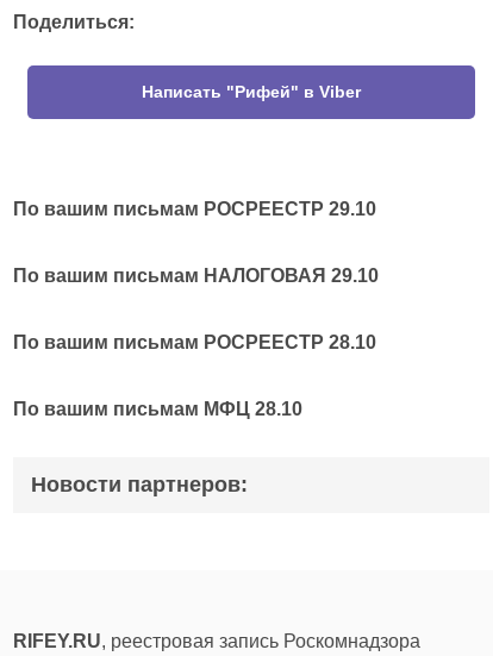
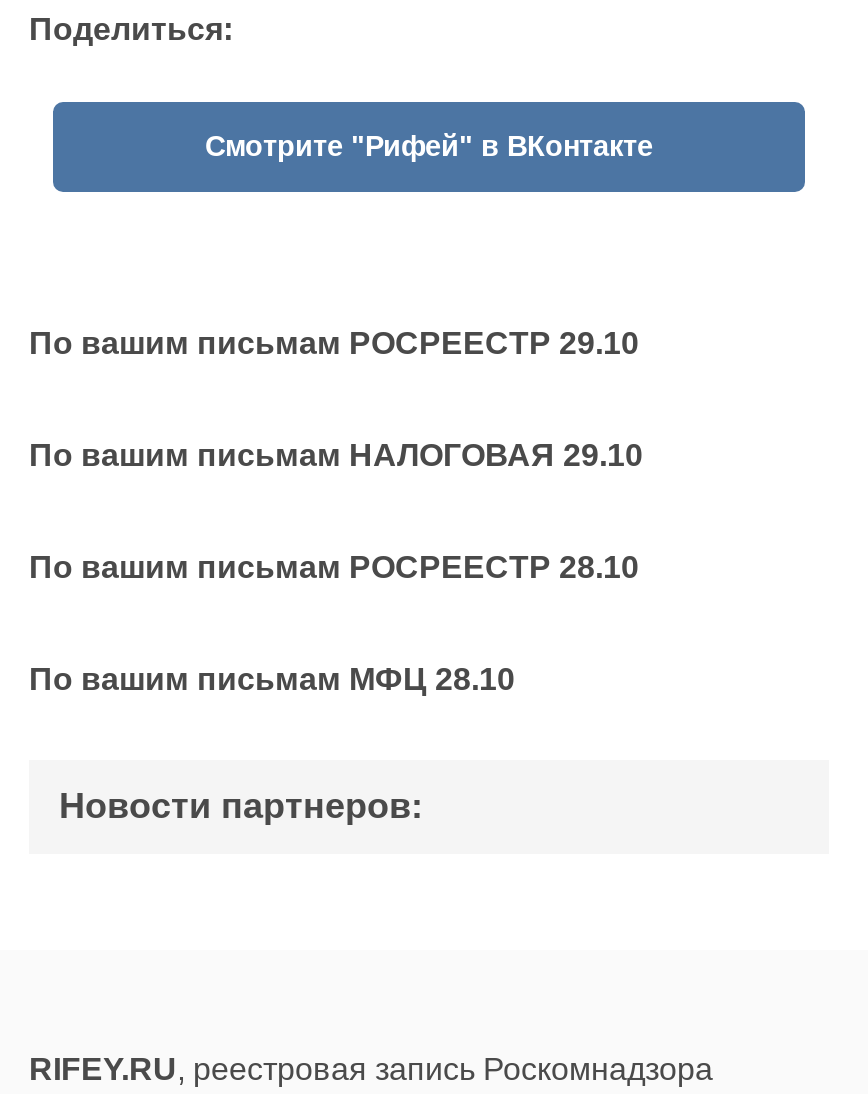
[142,82,361,101] Написать "Рифей" в Viber -> [205,130,653,162] Смотрите "Рифей" в ВКонтакте

